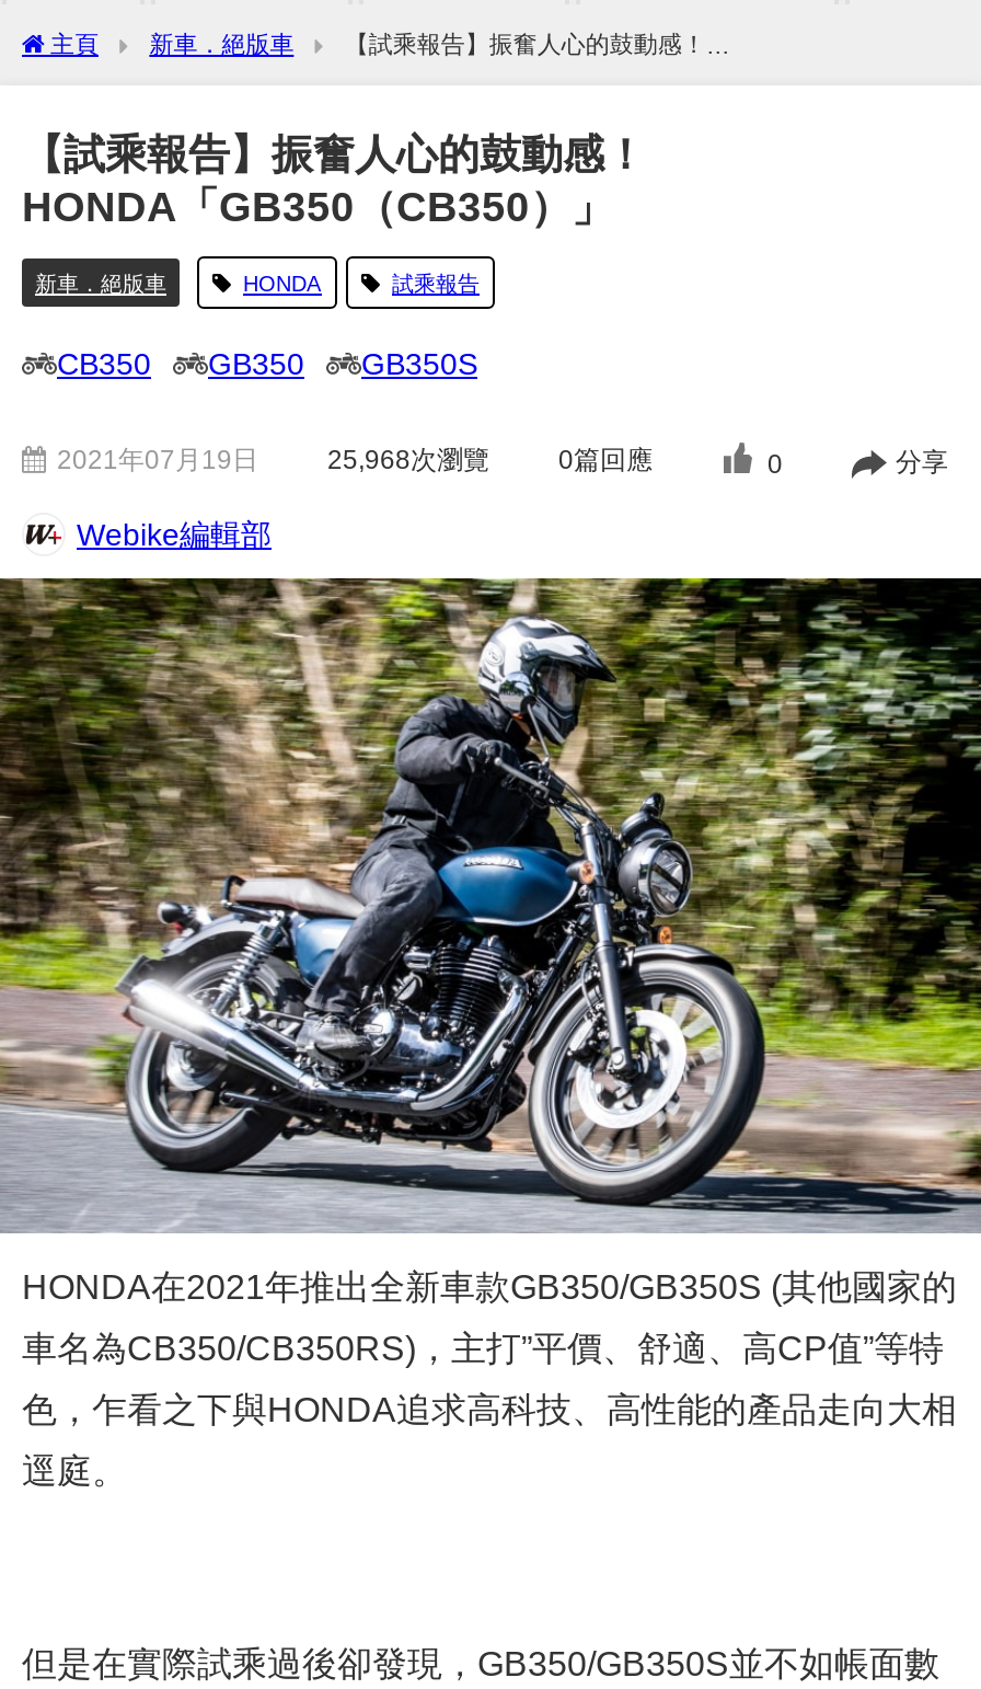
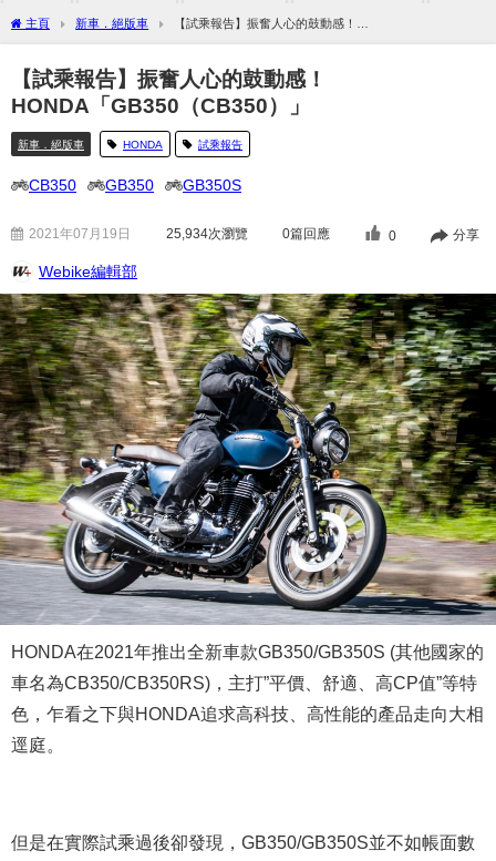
[327,448,489,474] 25,968次瀏覽 -> [166,227,247,241] 25,934次瀏覽

